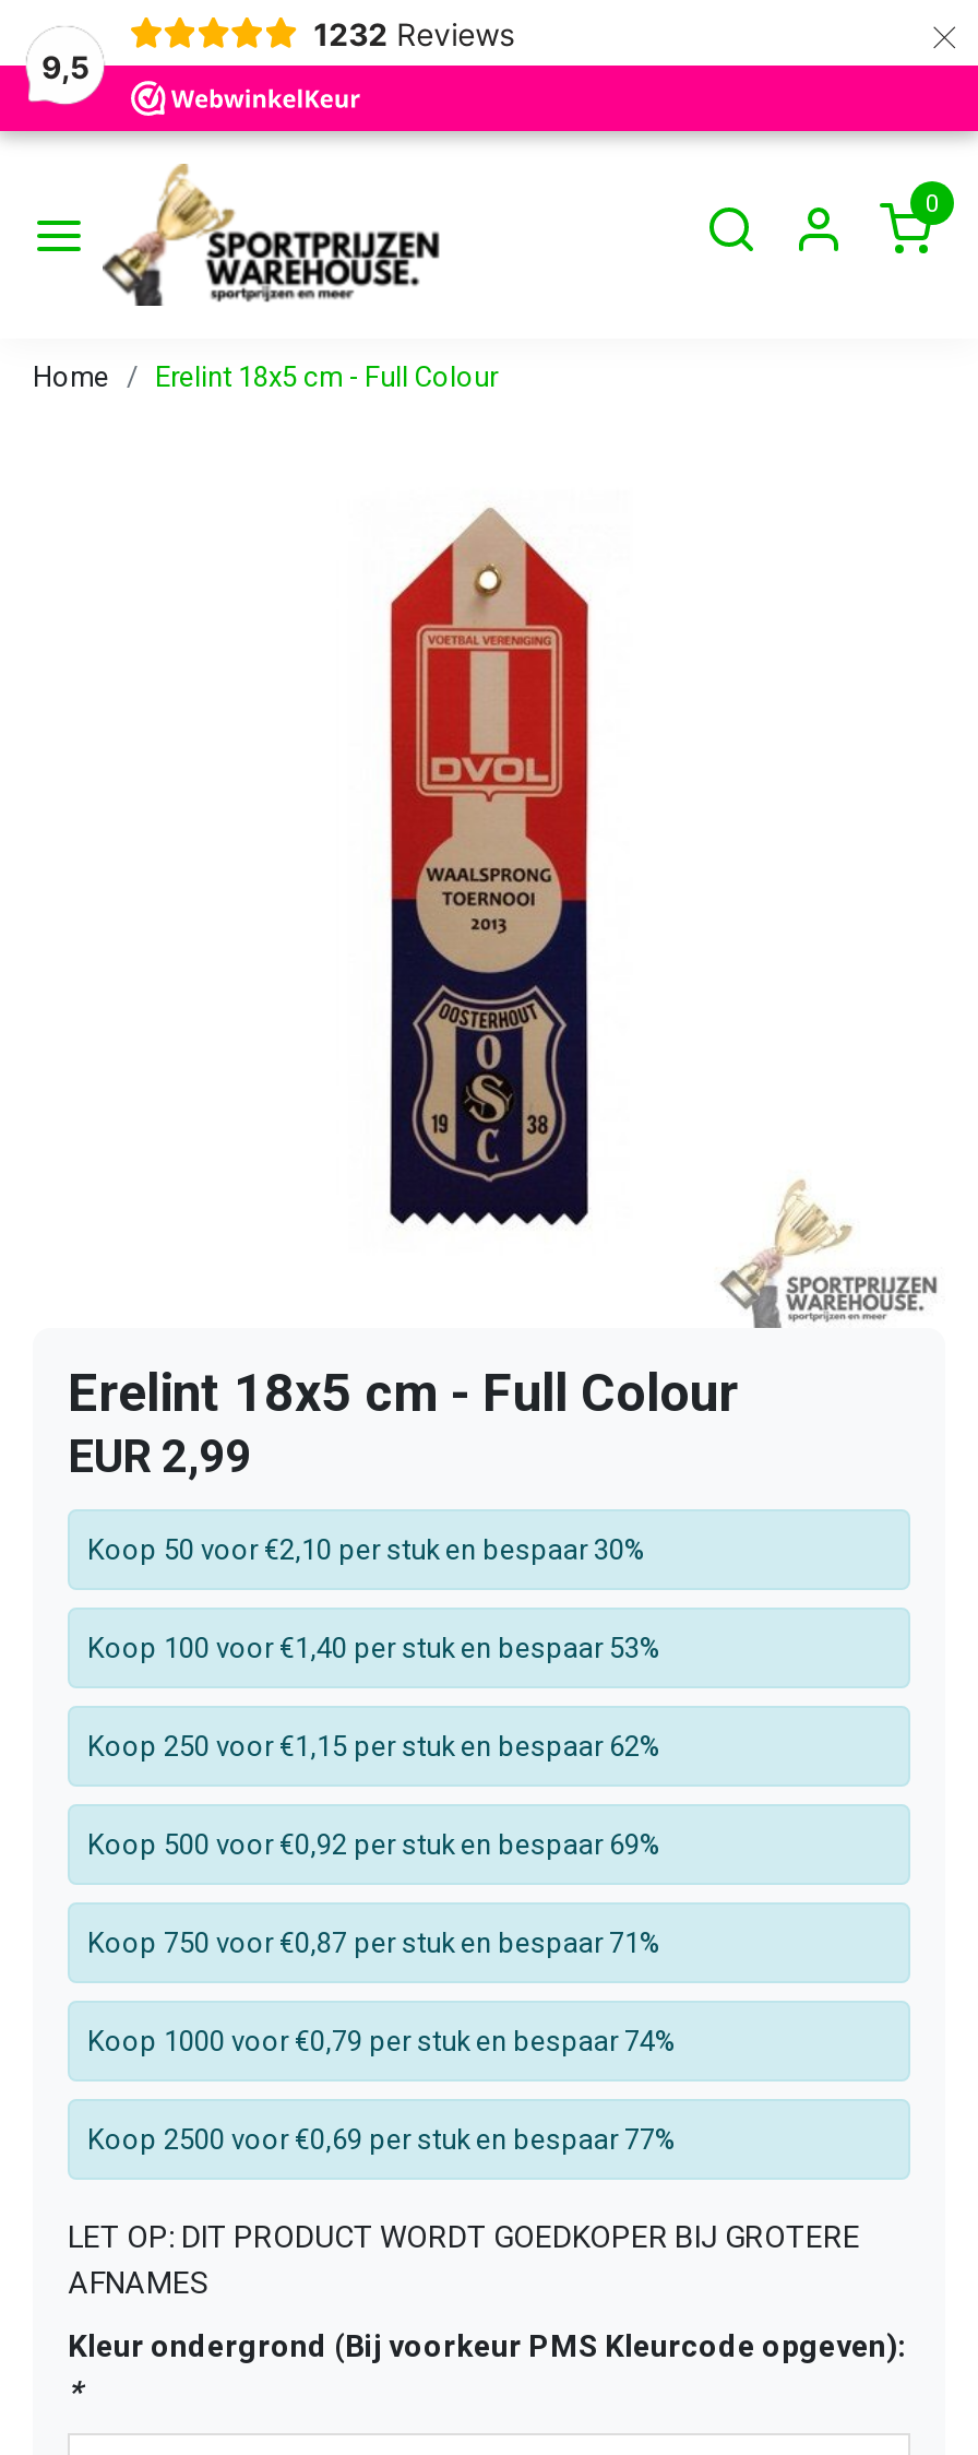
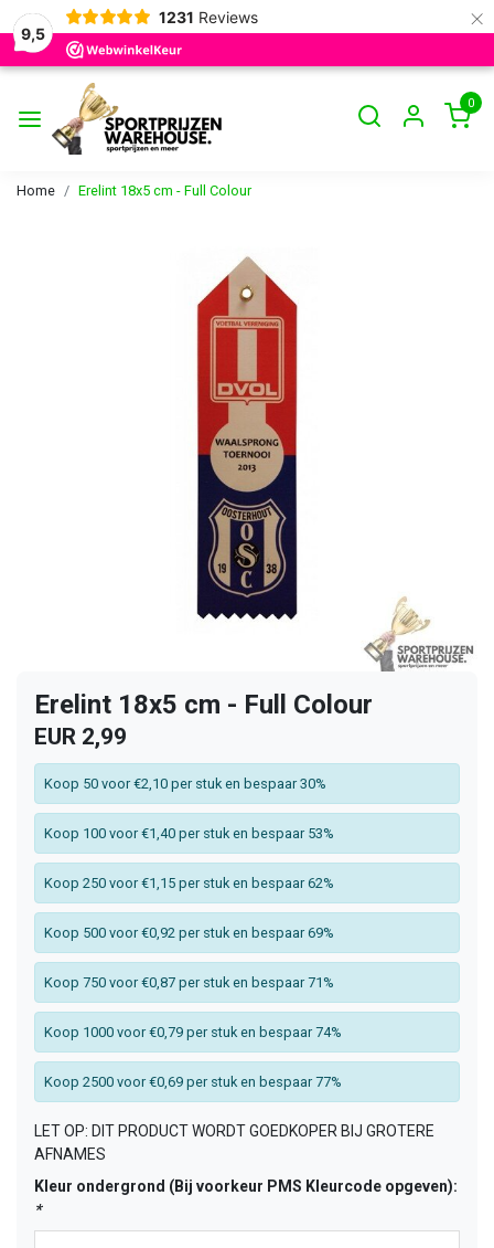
[313,14,514,51] 1232 Reviews -> [158,7,258,26] 1231 Reviews

